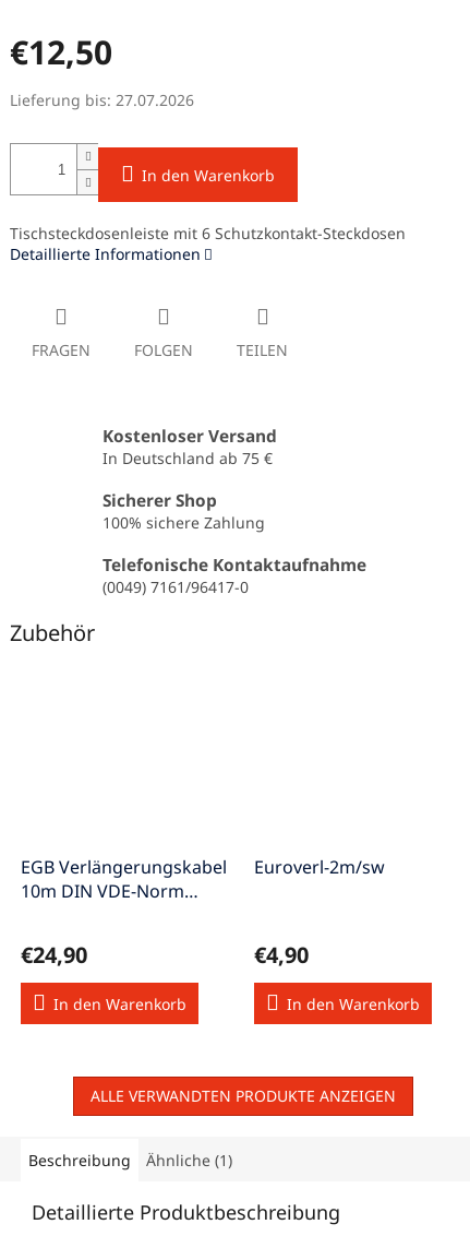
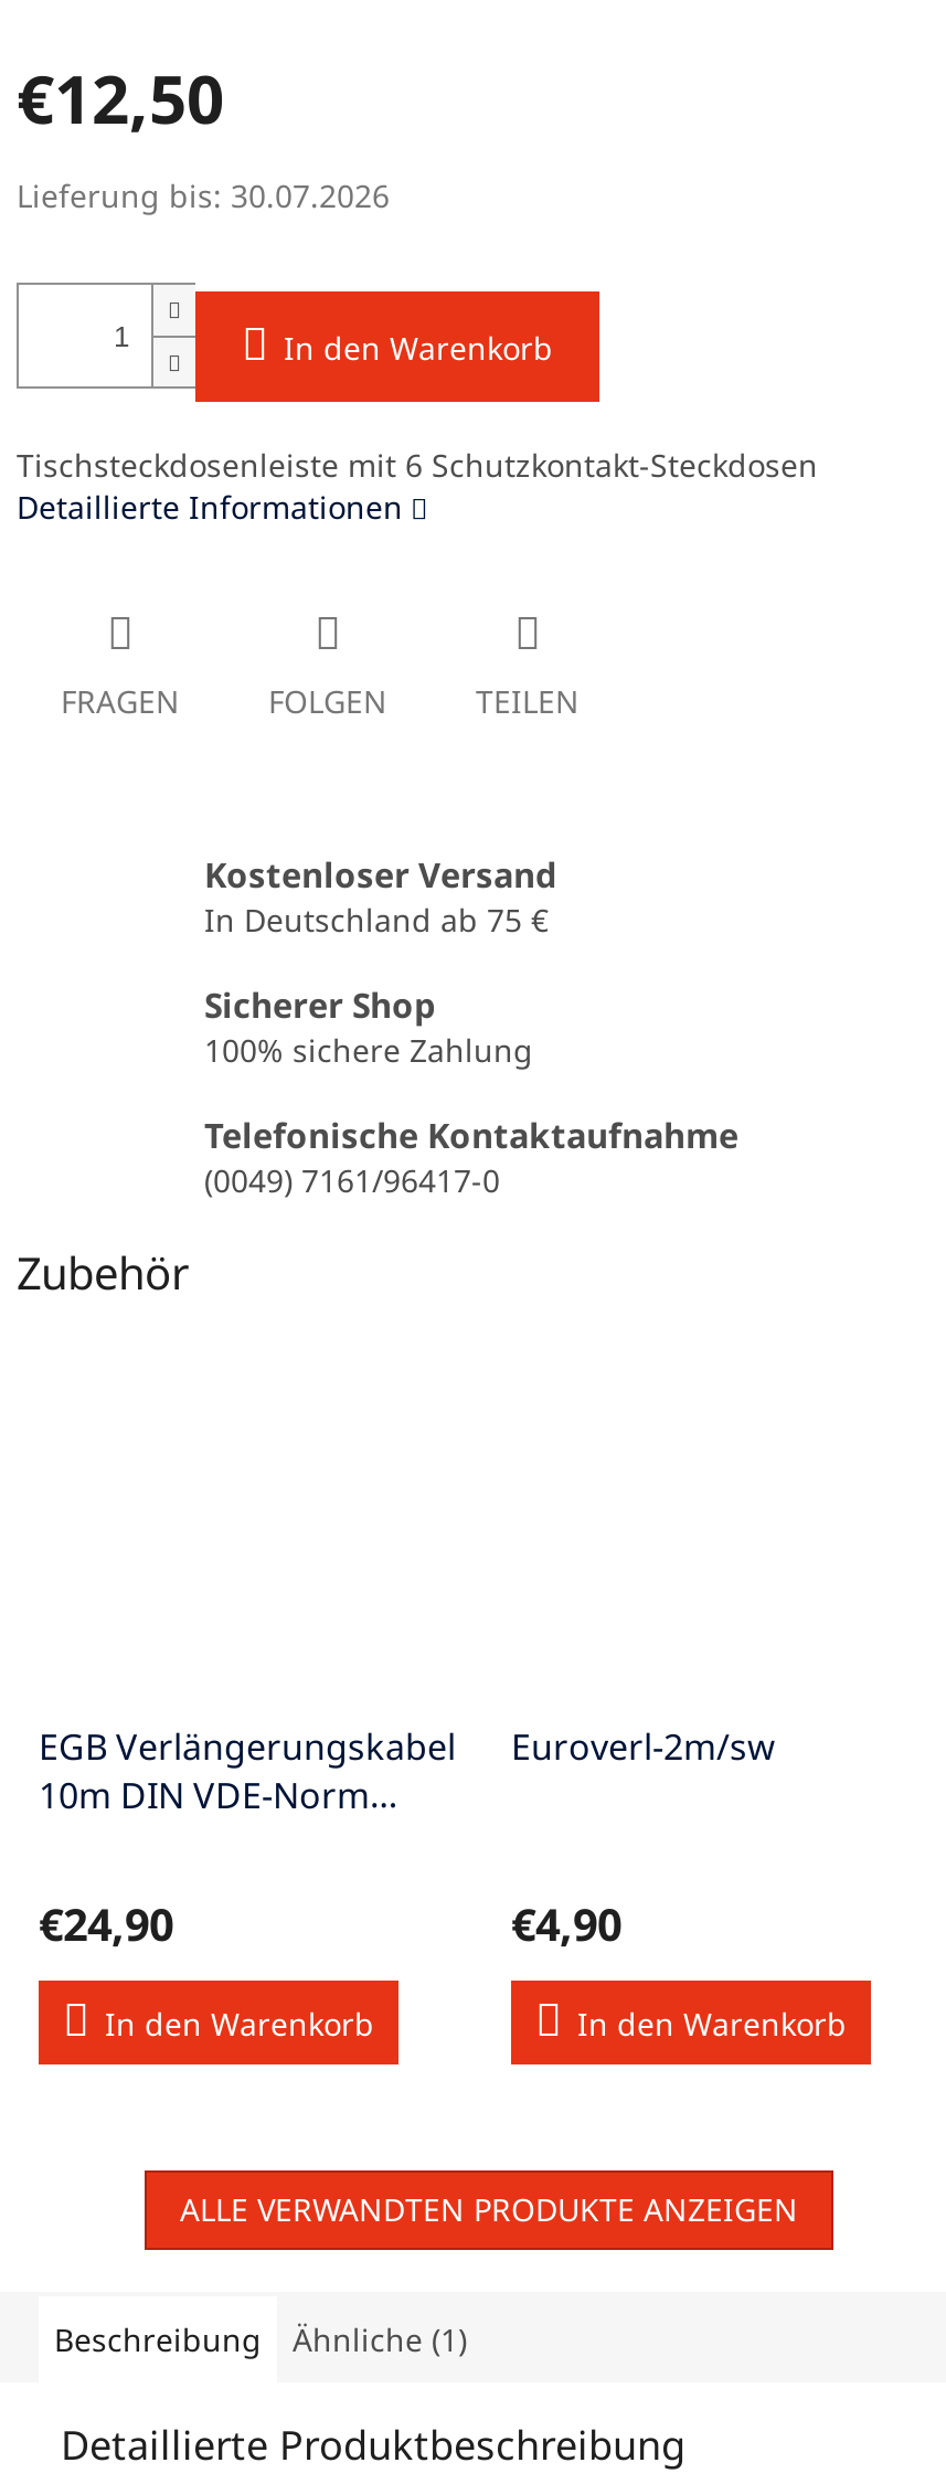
[10,90,194,111] Lieferung bis: 27.07.2026 -> [17,175,390,217] Lieferung bis: 30.07.2026

